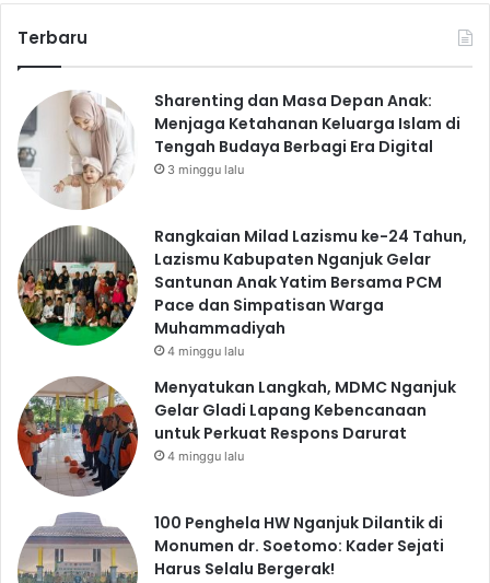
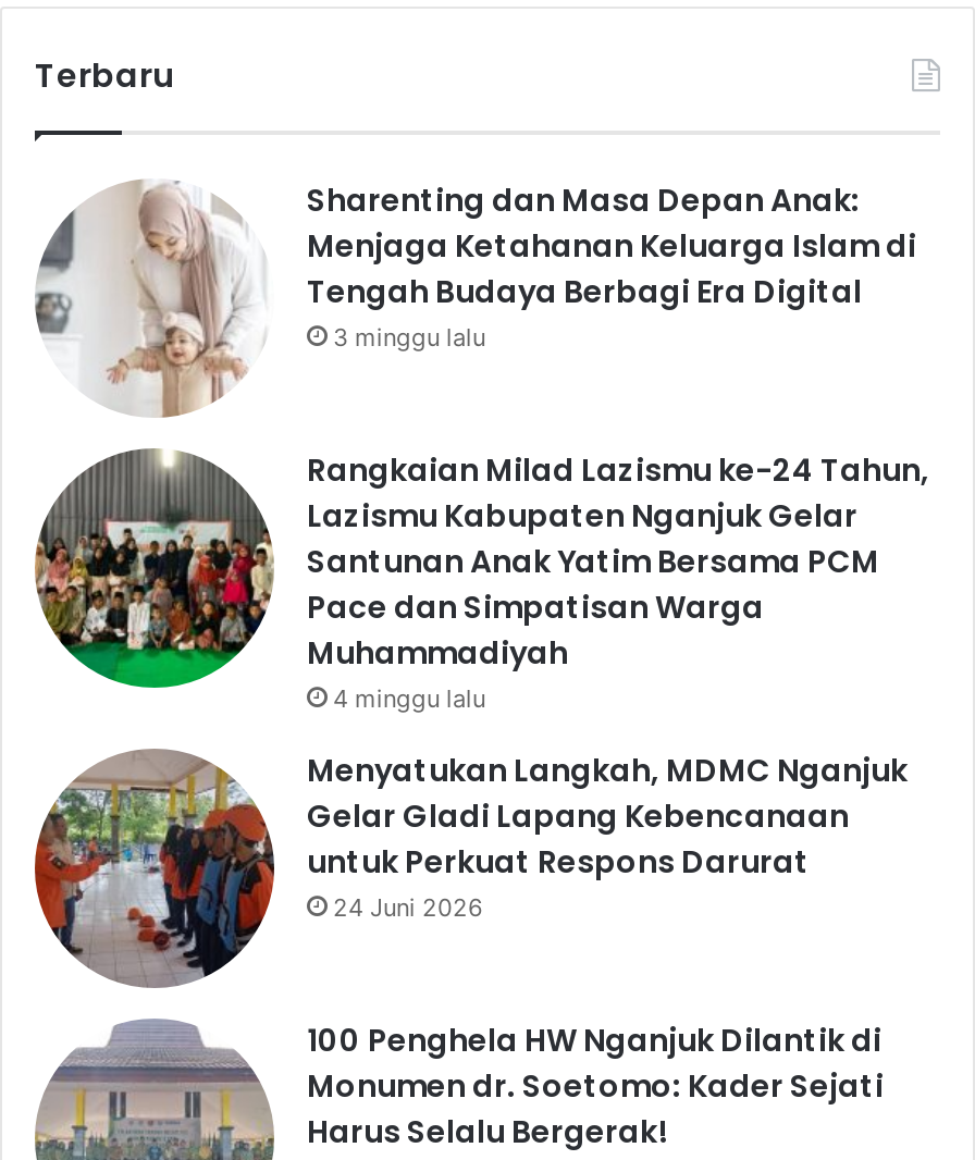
[167,448,244,463] 4 minggu lalu -> [333,892,483,922] 24 Juni 2026

